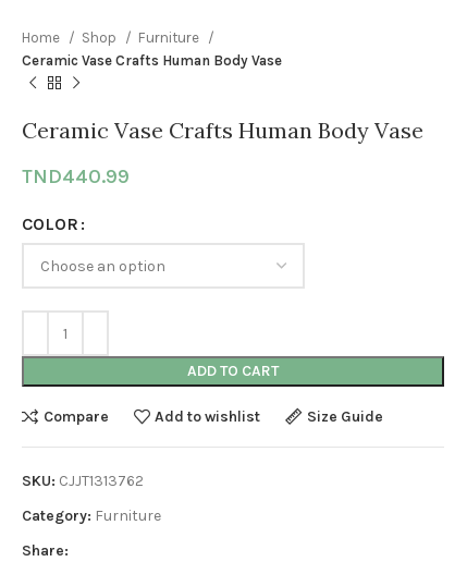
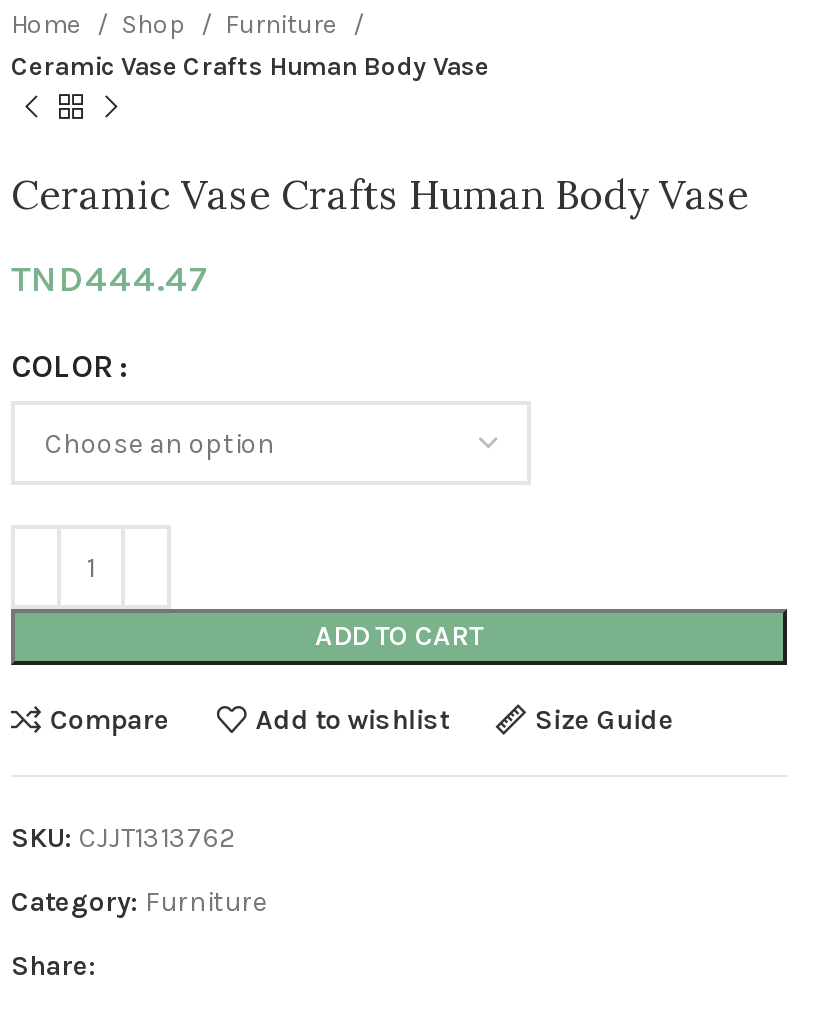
[22,165,130,189] TND440.99 -> [11,258,209,302] TND444.47

